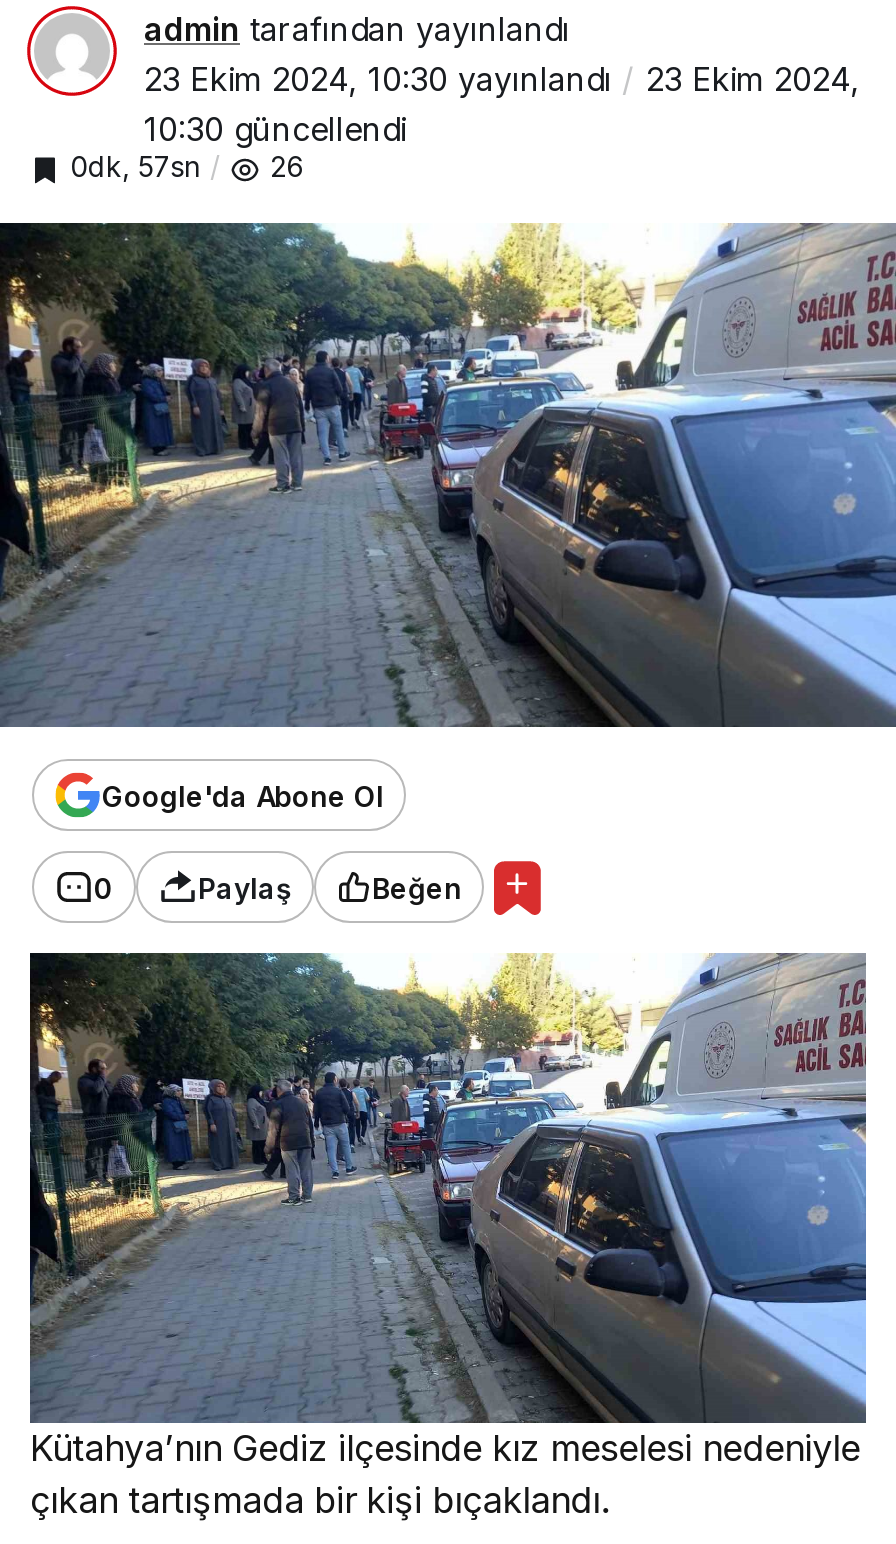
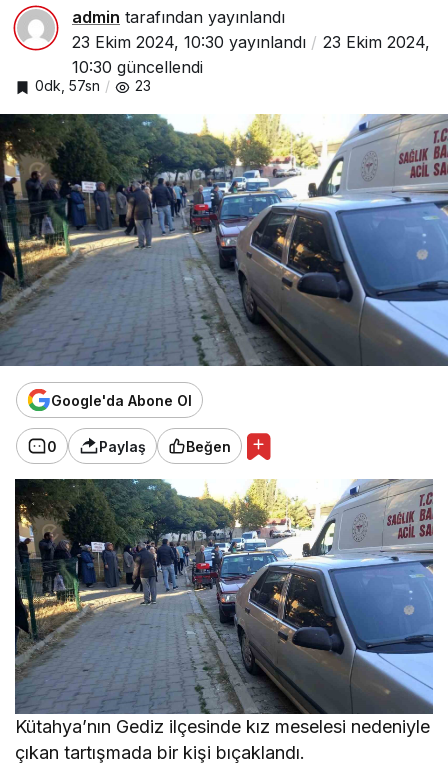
[270,149,304,183] 26 -> [135,77,151,94] 23

